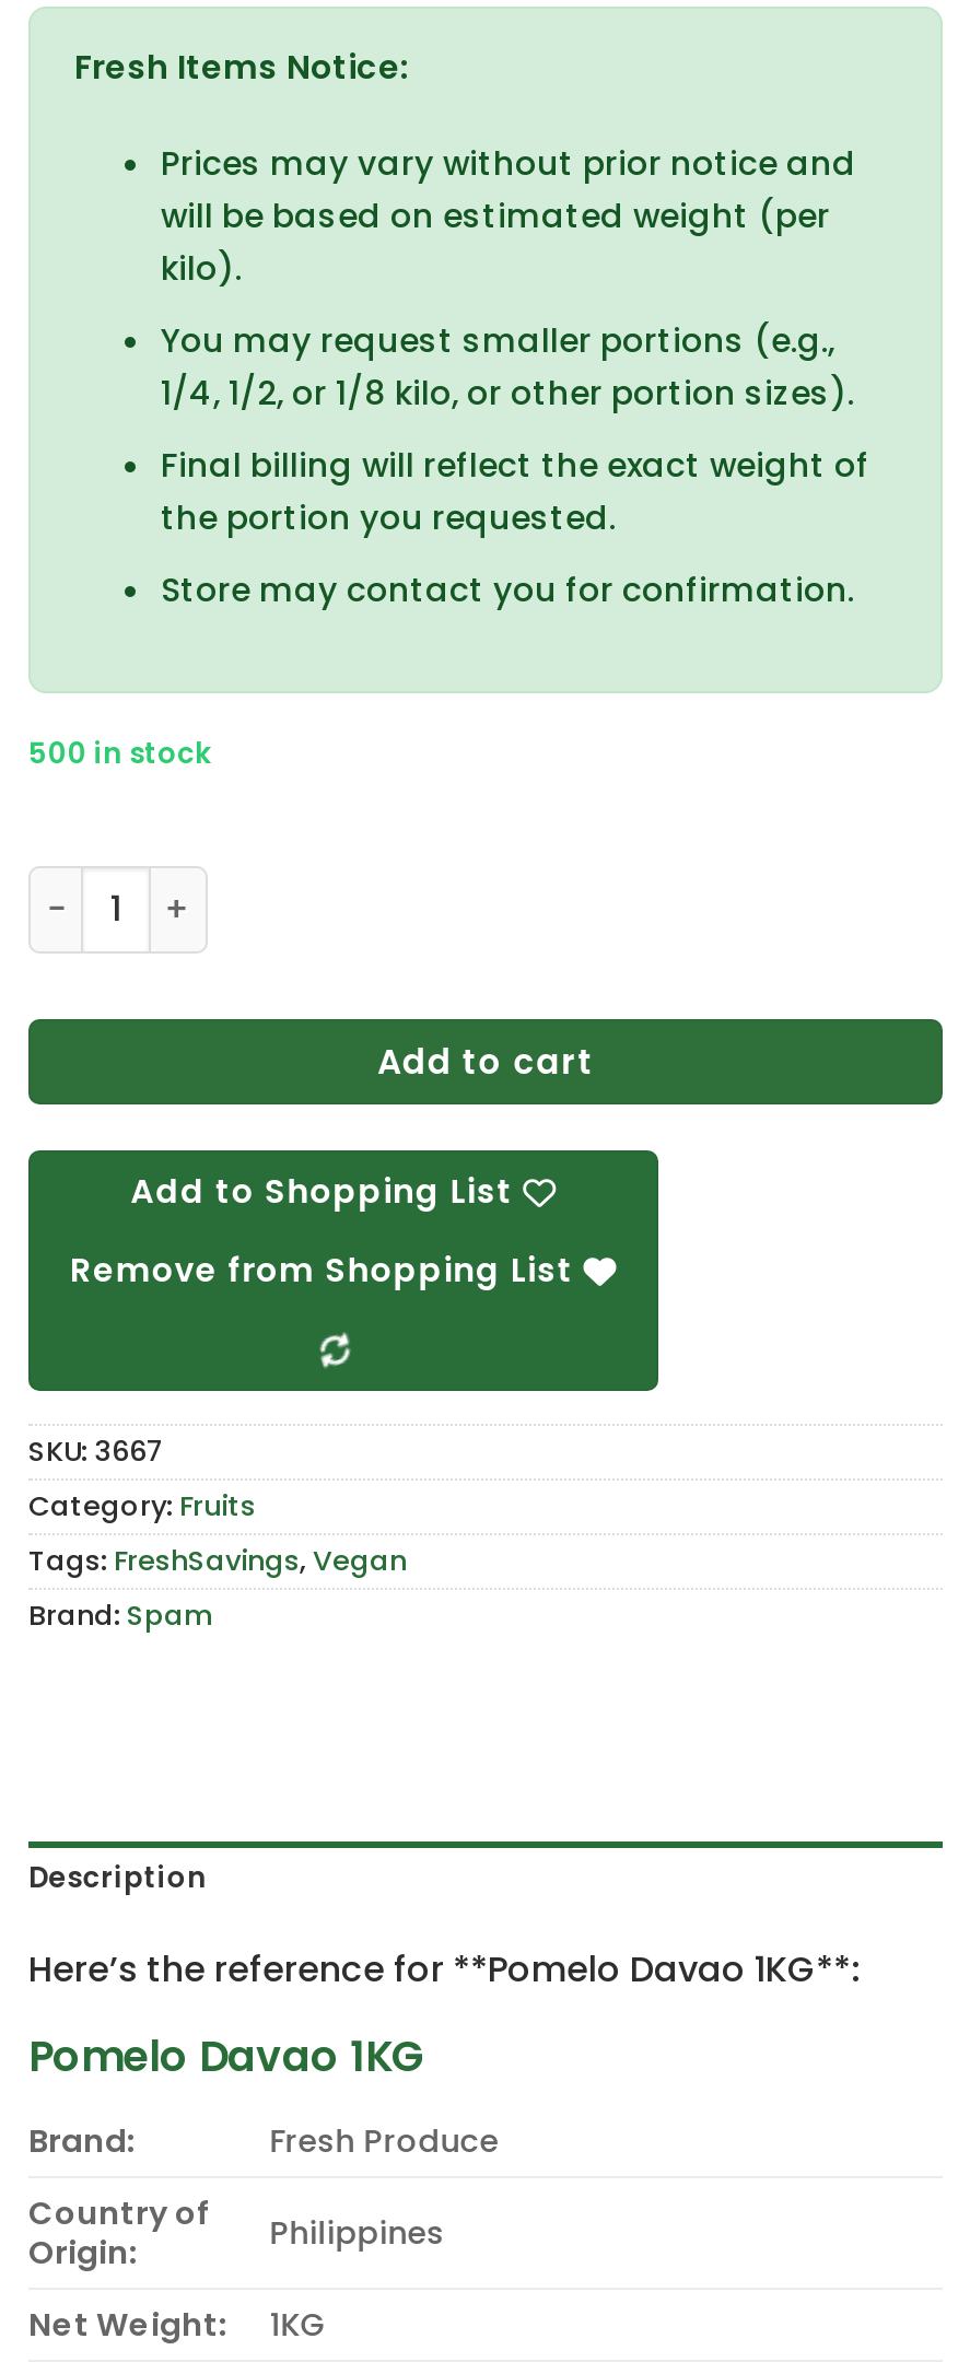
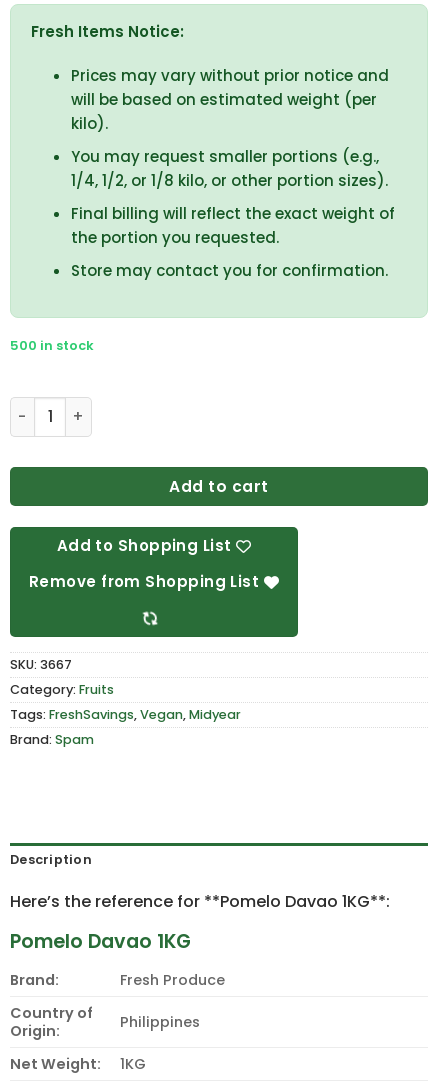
[28,1541,407,1579] Tags: FreshSavings, Vegan -> [10,706,241,723] Tags: FreshSavings, Vegan, Midyear

